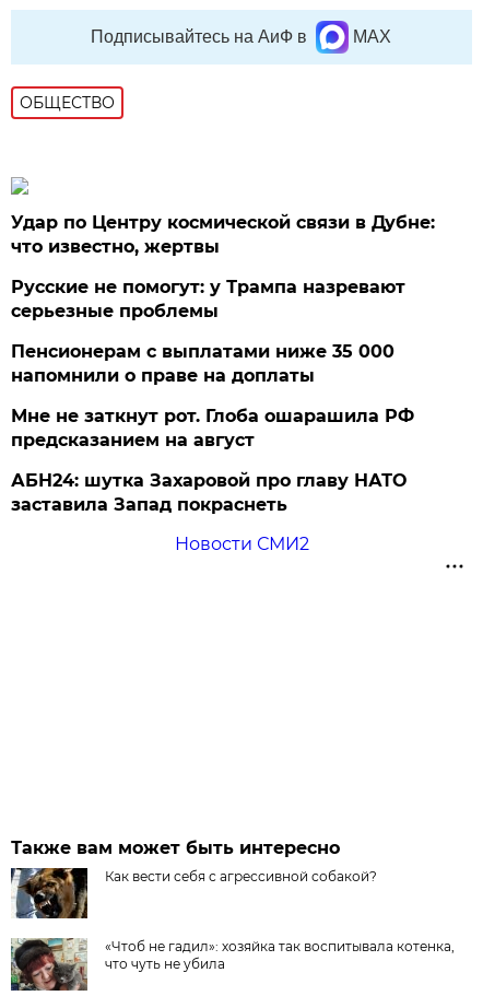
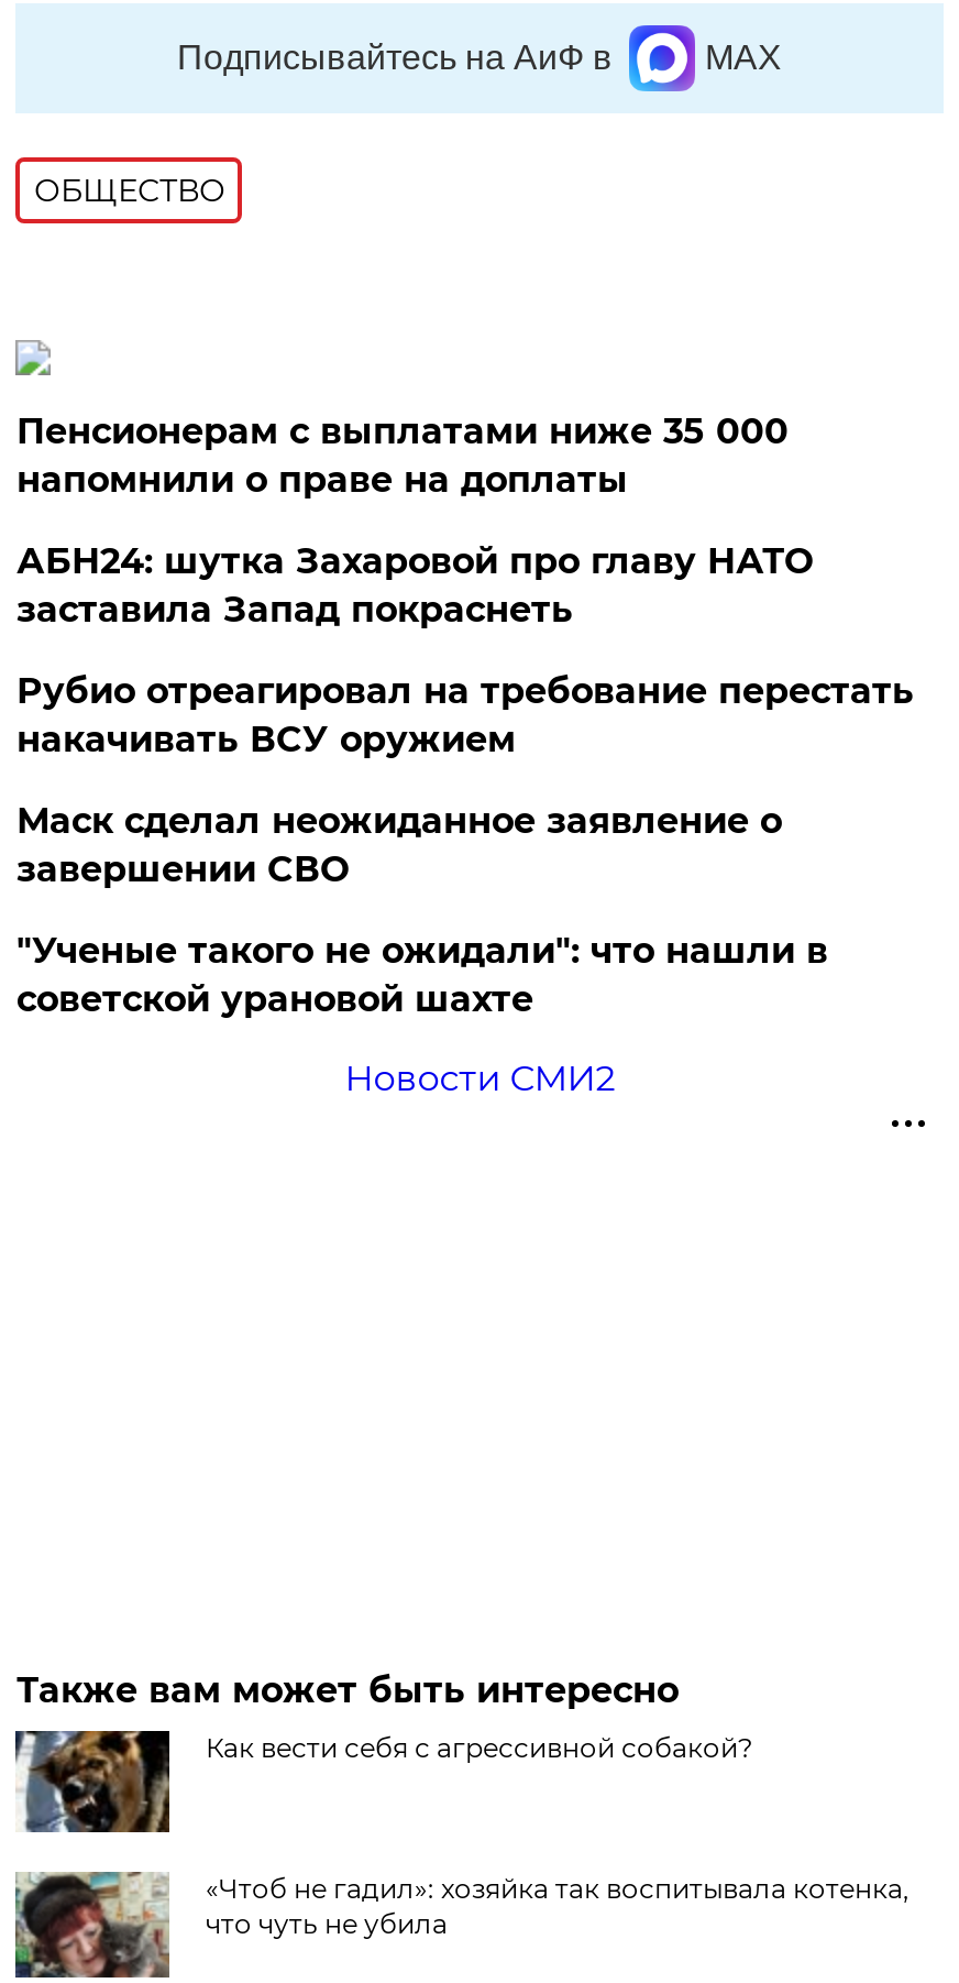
[11,212,435,321] Удар по Центру космической связи в Дубне: | что известно, жертвы | Русские не помогут: у Трампа назревают | серьезные проблемы -> none
moved [11,341,395,386] -> [16,410,788,500]: Пенсионерам с выплатами ниже 35 000 | напомнили о праве на доплаты
[11,406,415,450] Мне не заткнут рот. Глоба ошарашила РФ | предсказанием на август -> none
moved [11,470,407,515] -> [16,540,813,630]: АБН24: шутка Захаровой про главу НАТО | заставила Запад покраснеть
none -> [16,670,914,1020] Рубио отреагировал на требование перестать | накачивать ВСУ оружием | Маск сделал неожиданное заявление о | завершении СВО | "Ученые такого не ожидали": что нашли в | советской урановой шахте

